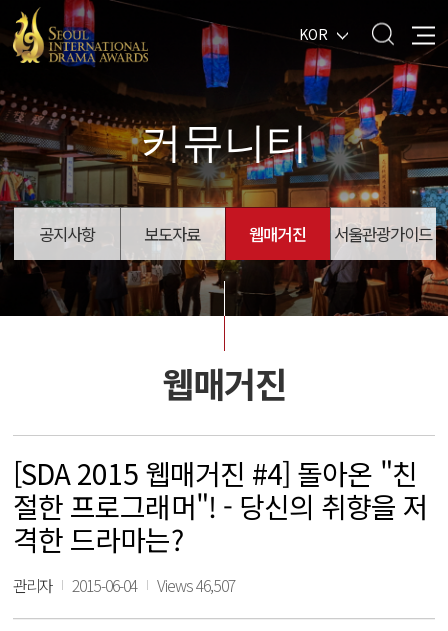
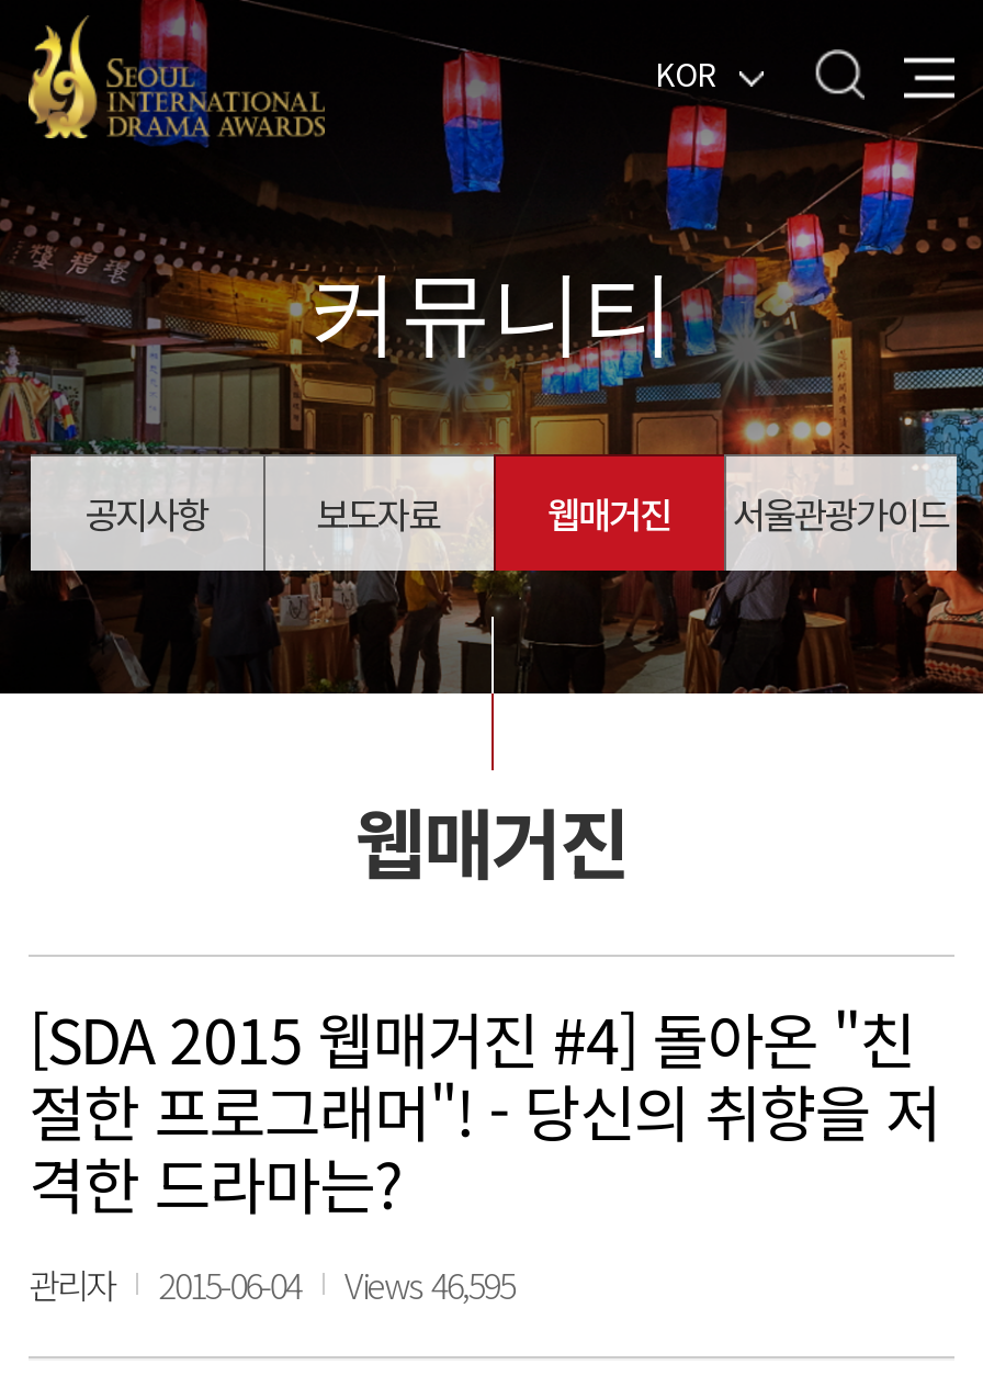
[13,574,235,597] 관리자 2015-06-04 Views 46,507 -> [29,1259,515,1310] 관리자 2015-06-04 Views 46,595

